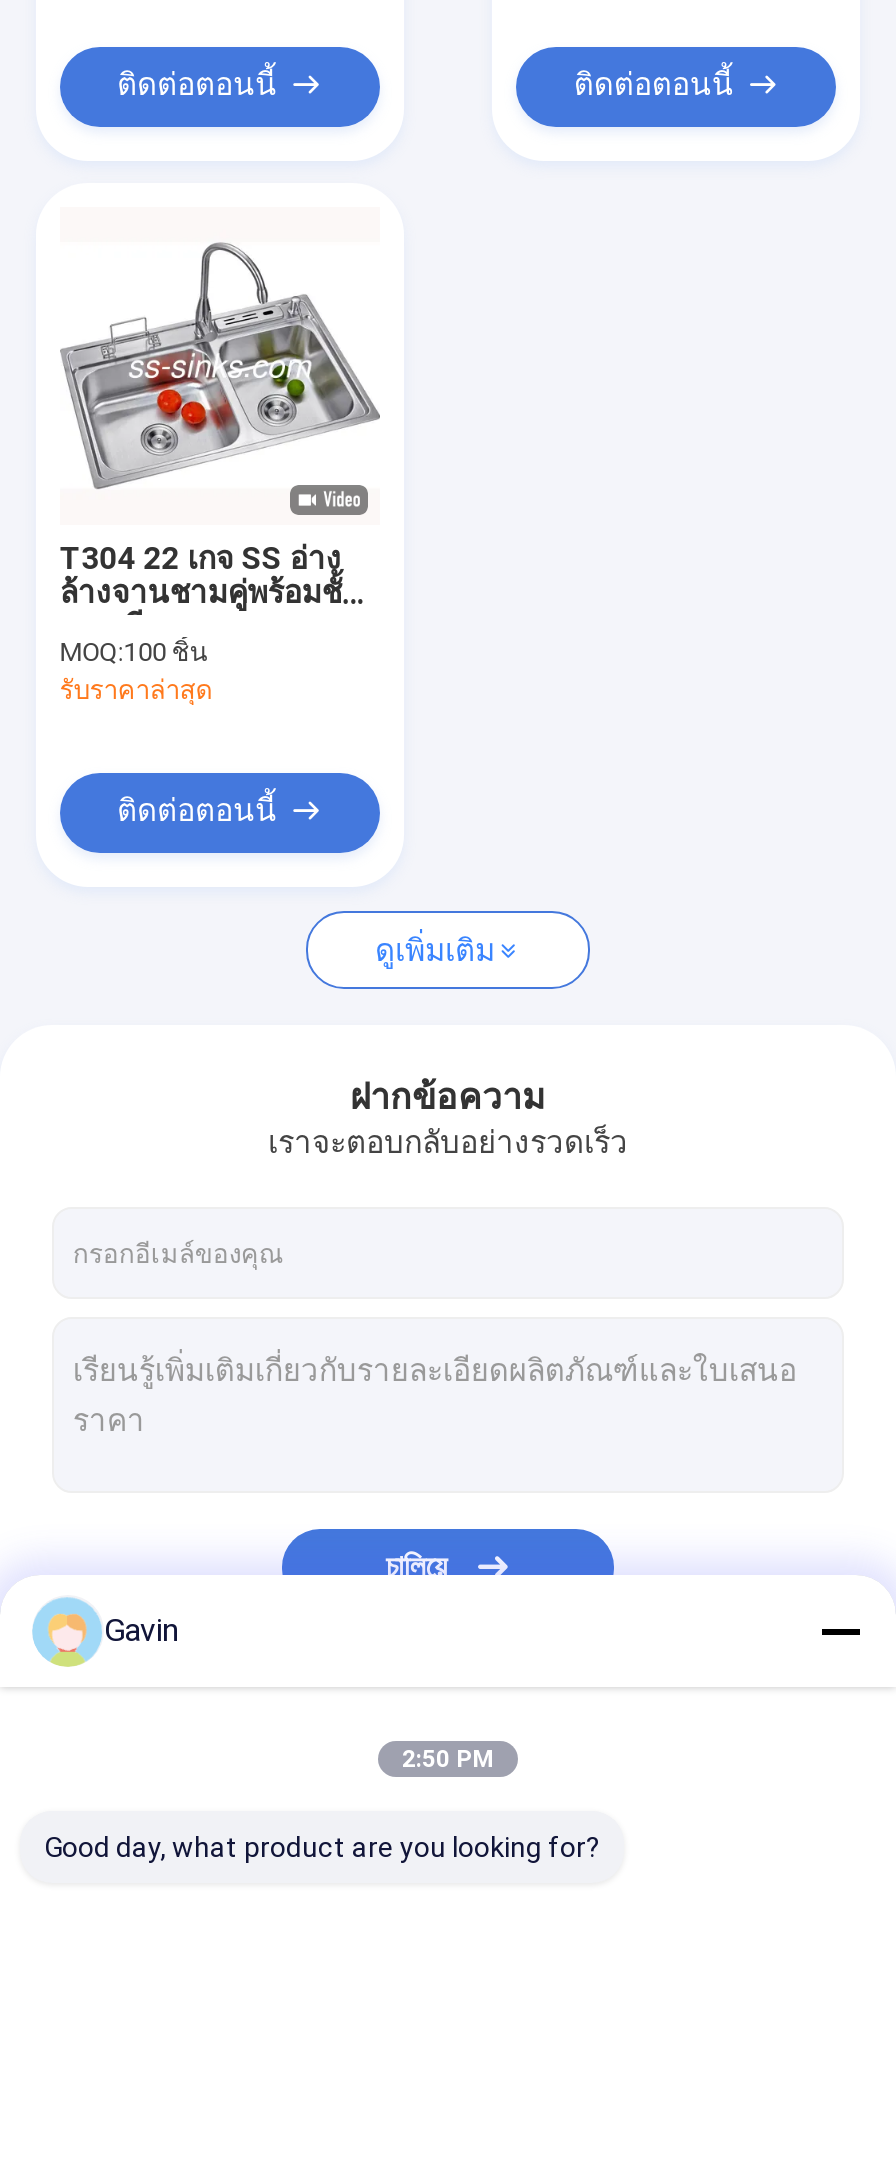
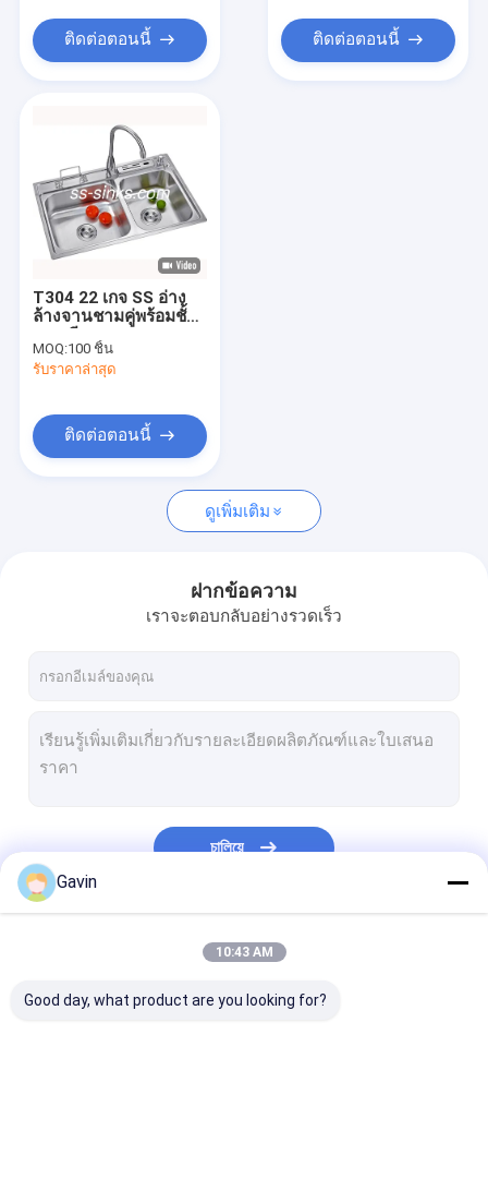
[402,1745,494,1773] 2:50 PM -> [215,945,273,960] 10:43 AM

